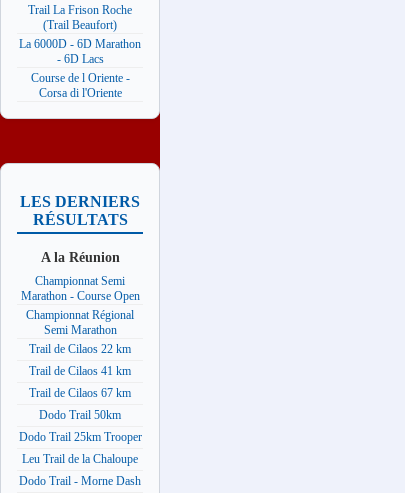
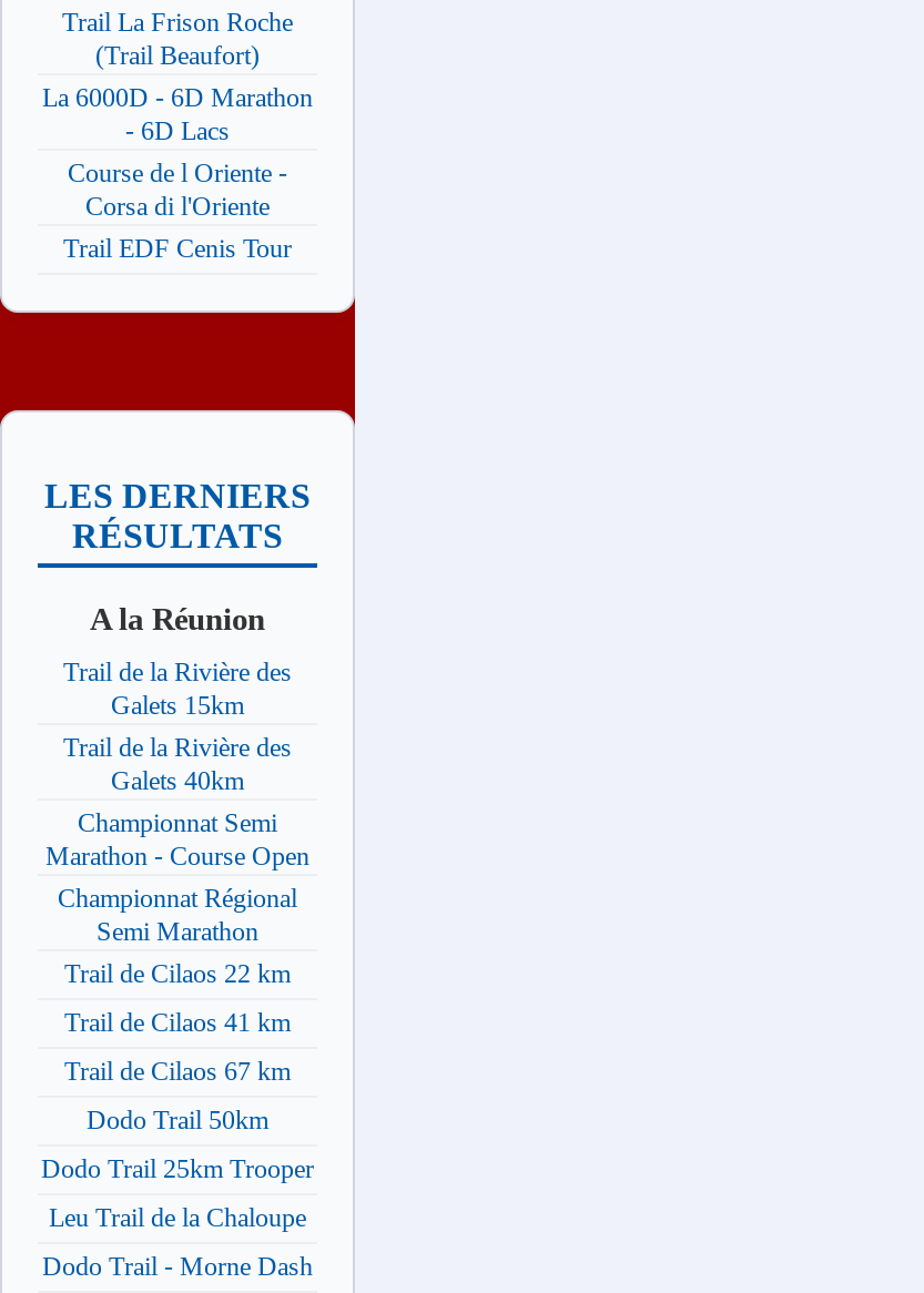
none -> [63,234,292,265] Trail EDF Cenis Tour
none -> [63,657,292,792] Trail de la Rivière des | Galets 15km | Trail de la Rivière des | Galets 40km

